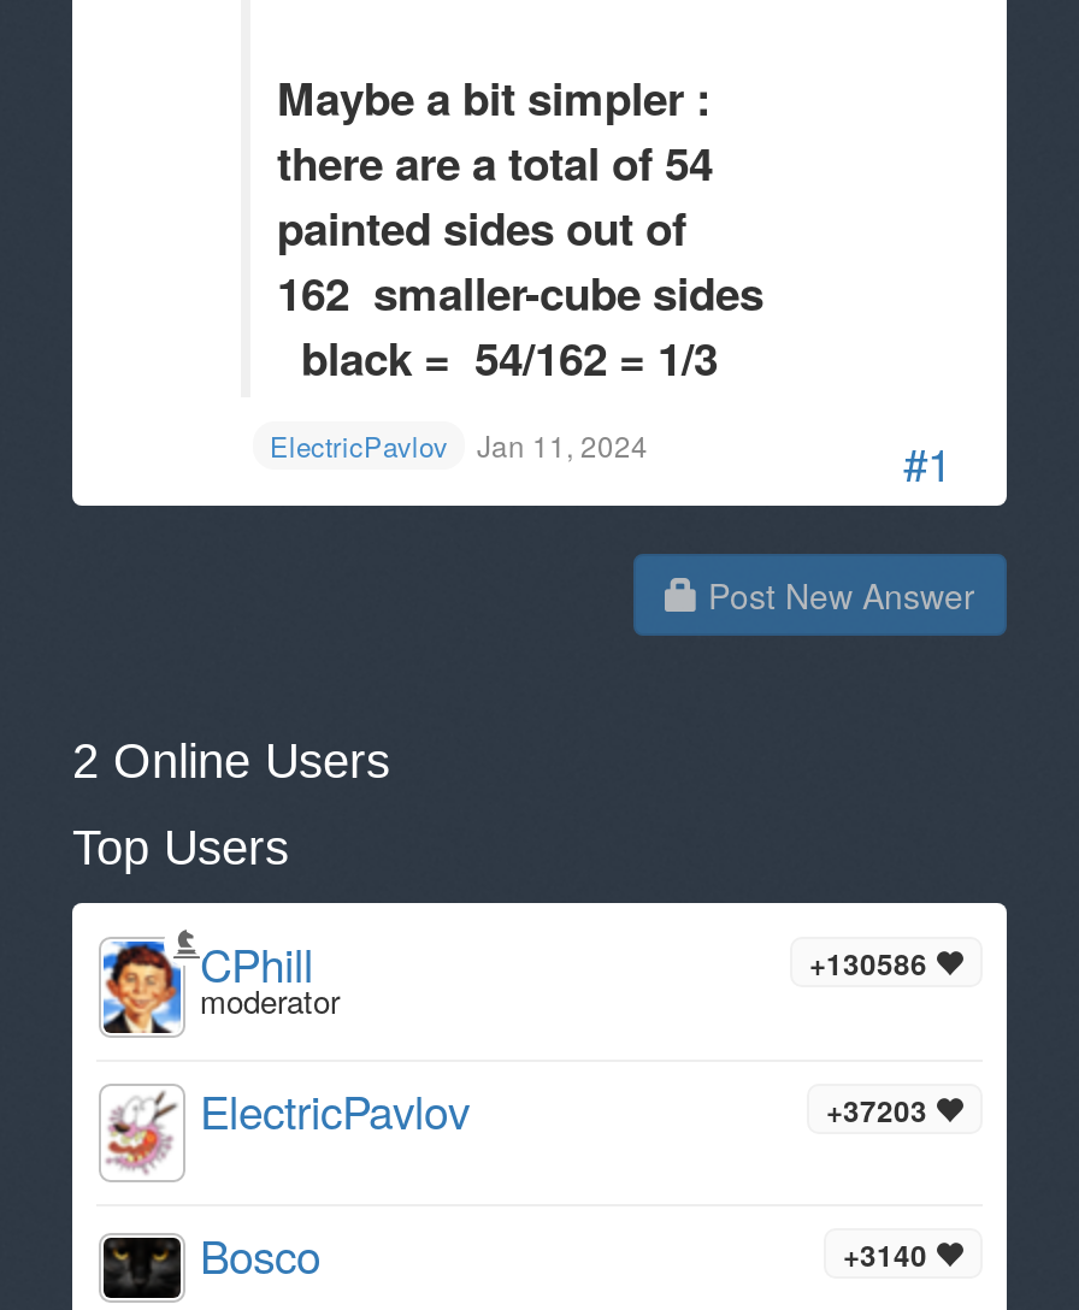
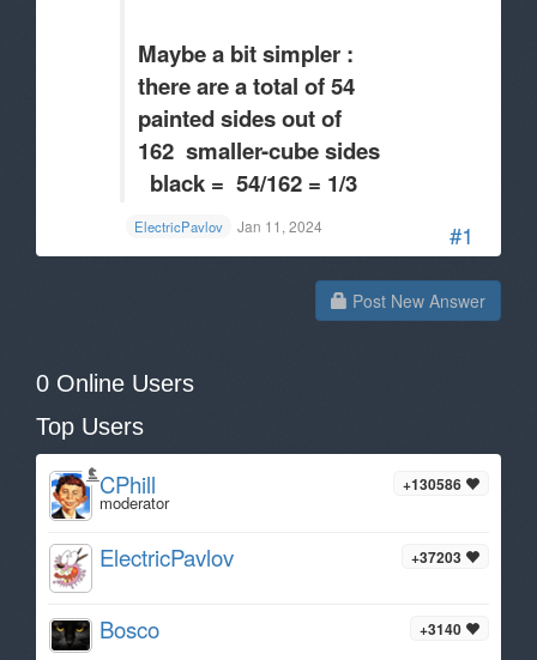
[72,734,390,787] 2 Online Users -> [36,370,194,396] 0 Online Users

